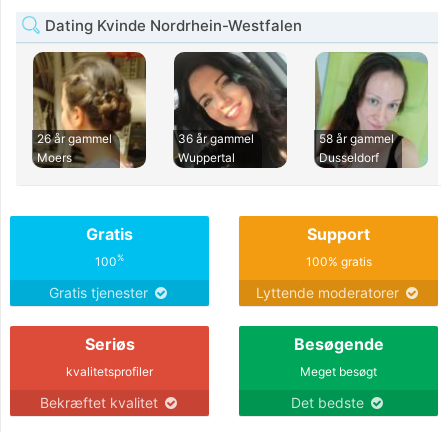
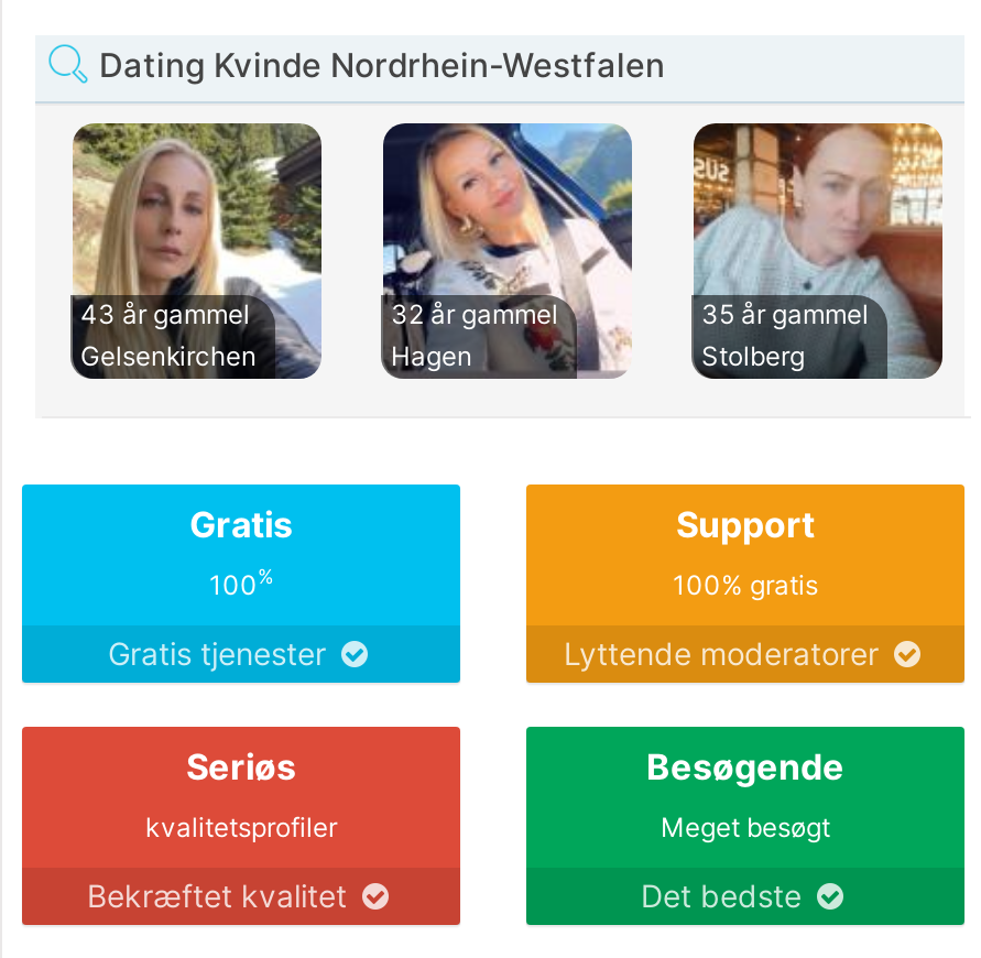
[32,52,147,169] [image] | 26 år gammel | Moers -> [73,123,324,379] [image] | 43 år gammel | Gelsenkirchen
[173,51,288,168] [image] | 36 år gammel | Wuppertal -> [381,123,632,379] [image] | 32 år gammel | Hagen
[315,51,429,168] [image] | 58 år gammel | Dusseldorf -> [694,121,945,379] [image] | 35 år gammel | Stolberg

